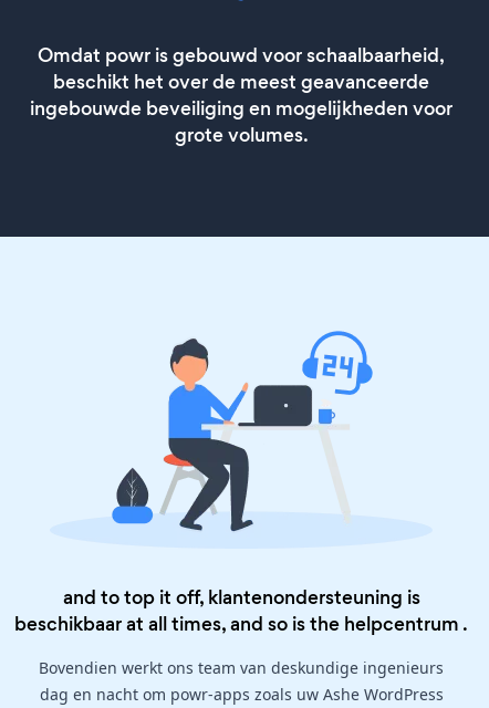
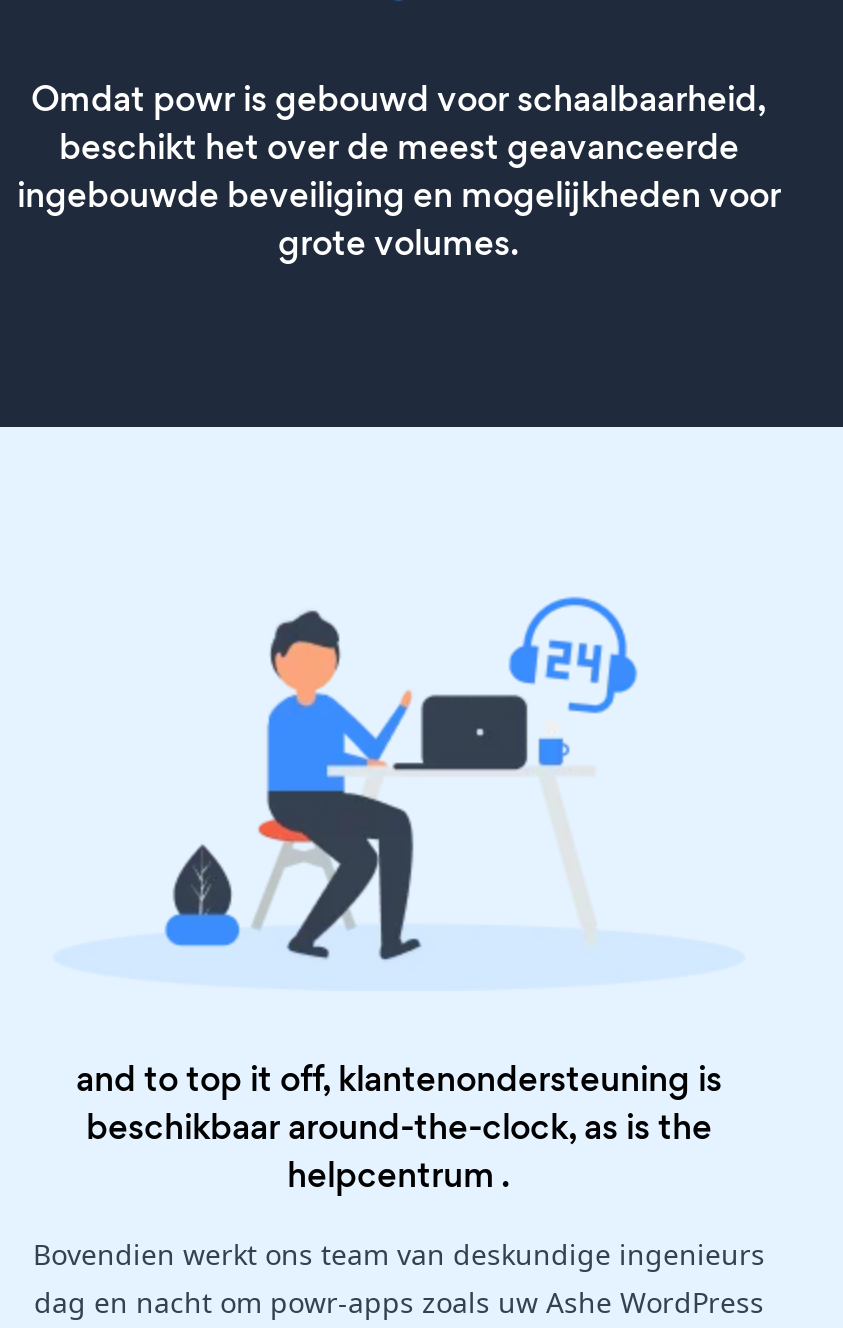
[14,610,468,637] beschikbaar at all times, and so is the helpcentrum. -> [86,1103,712,1199] beschikbaar around-the-clock, as is the | helpcentrum.

